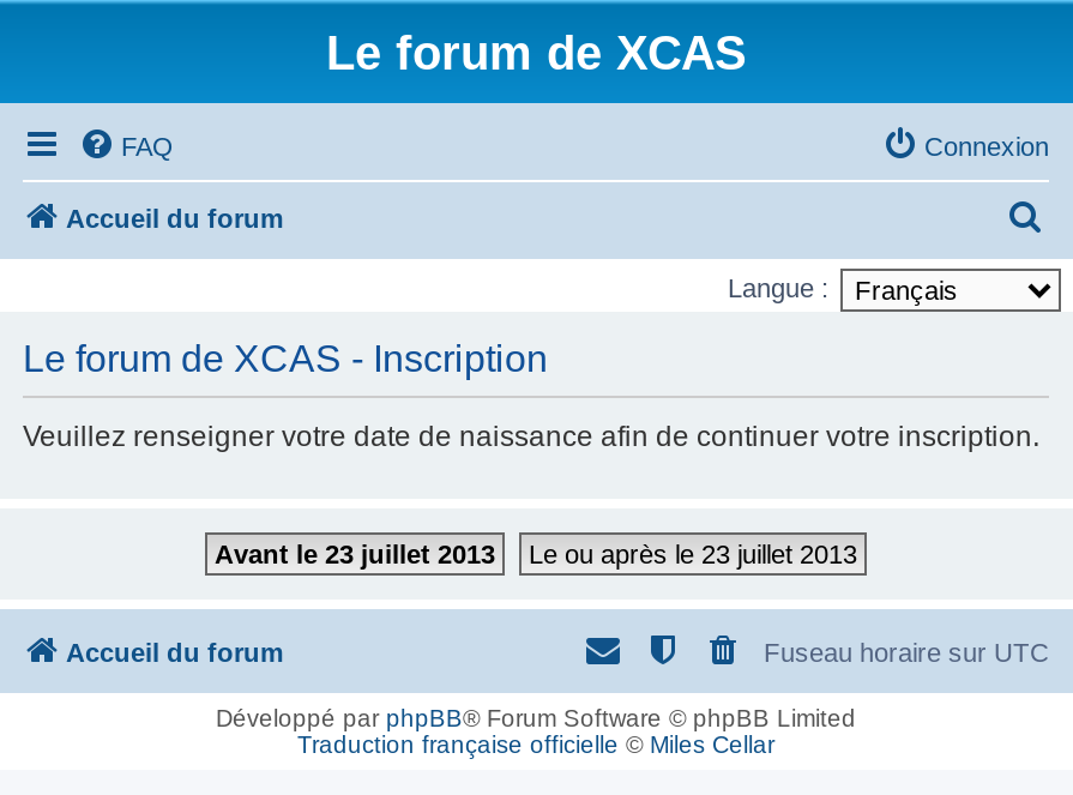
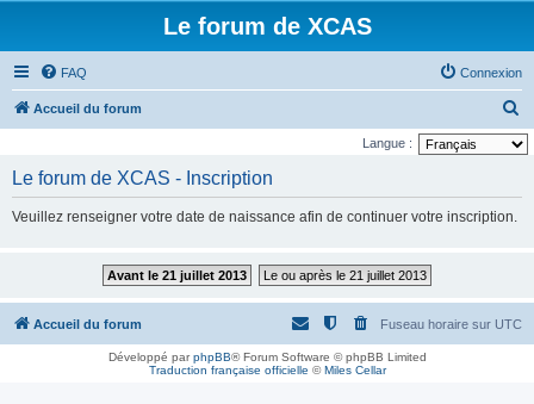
[215,540,495,568] Avant le 23 juillet 2013 -> [107,268,247,282] Avant le 21 juillet 2013
[529,540,857,568] Le ou après le 23 juillet 2013 -> [263,268,427,282] Le ou après le 21 juillet 2013

